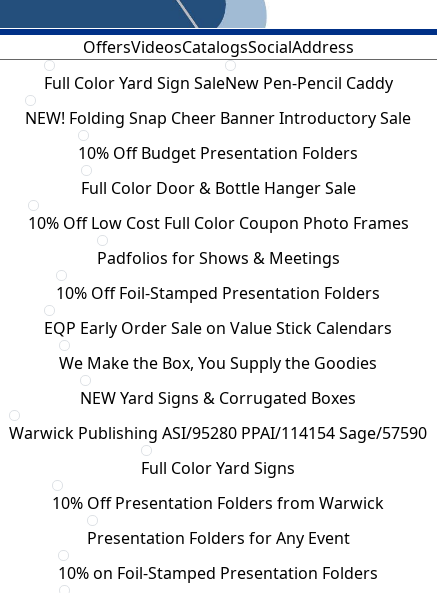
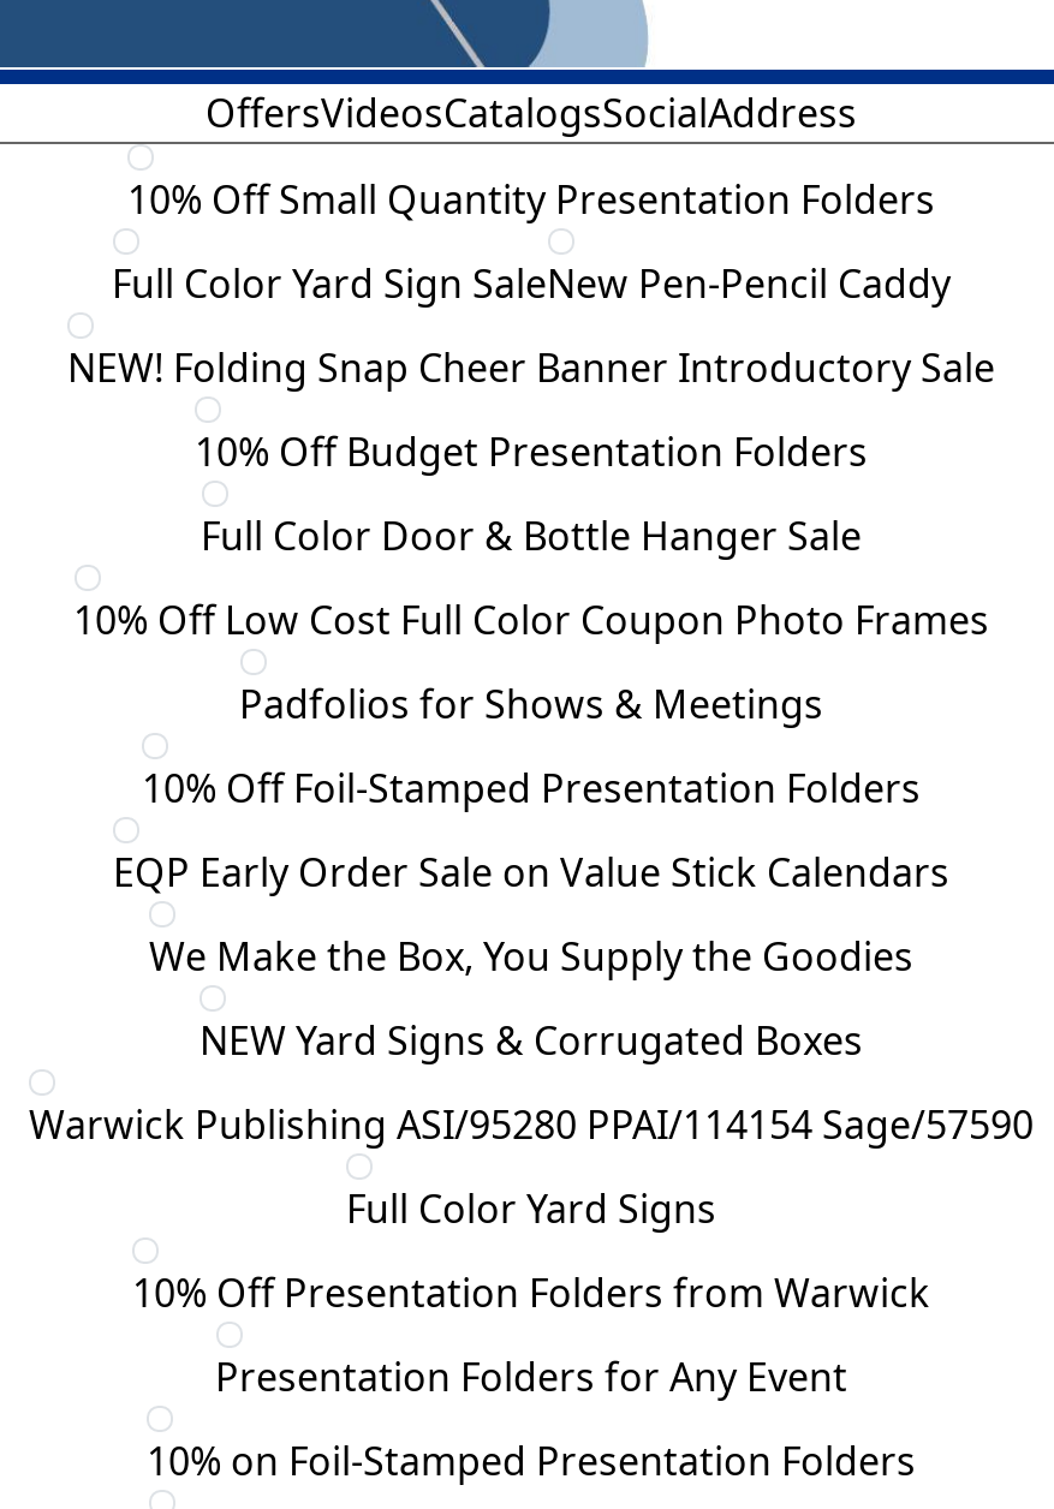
none -> [127,173,935,226] 10% Off Small Quantity Presentation Folders

